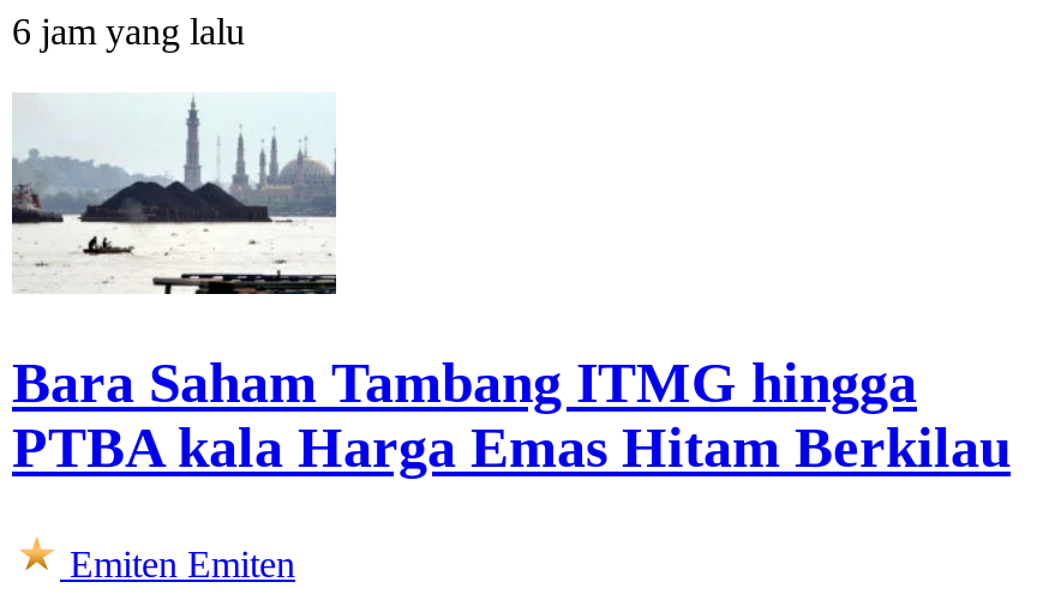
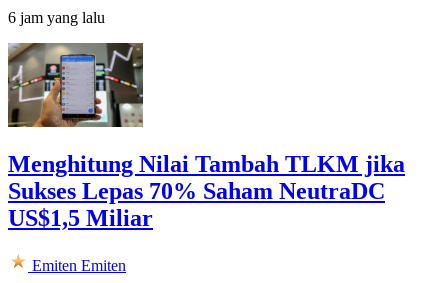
[12,94,1011,479] [image] | Bara Saham Tambang ITMG hingga | PTBA kala Harga Emas Hitam Berkilau -> [7,42,405,230] [image] | Menghitung Nilai Tambah TLKM jika | Sukses Lepas 70% Saham NeutraDC | US$1,5 Miliar

